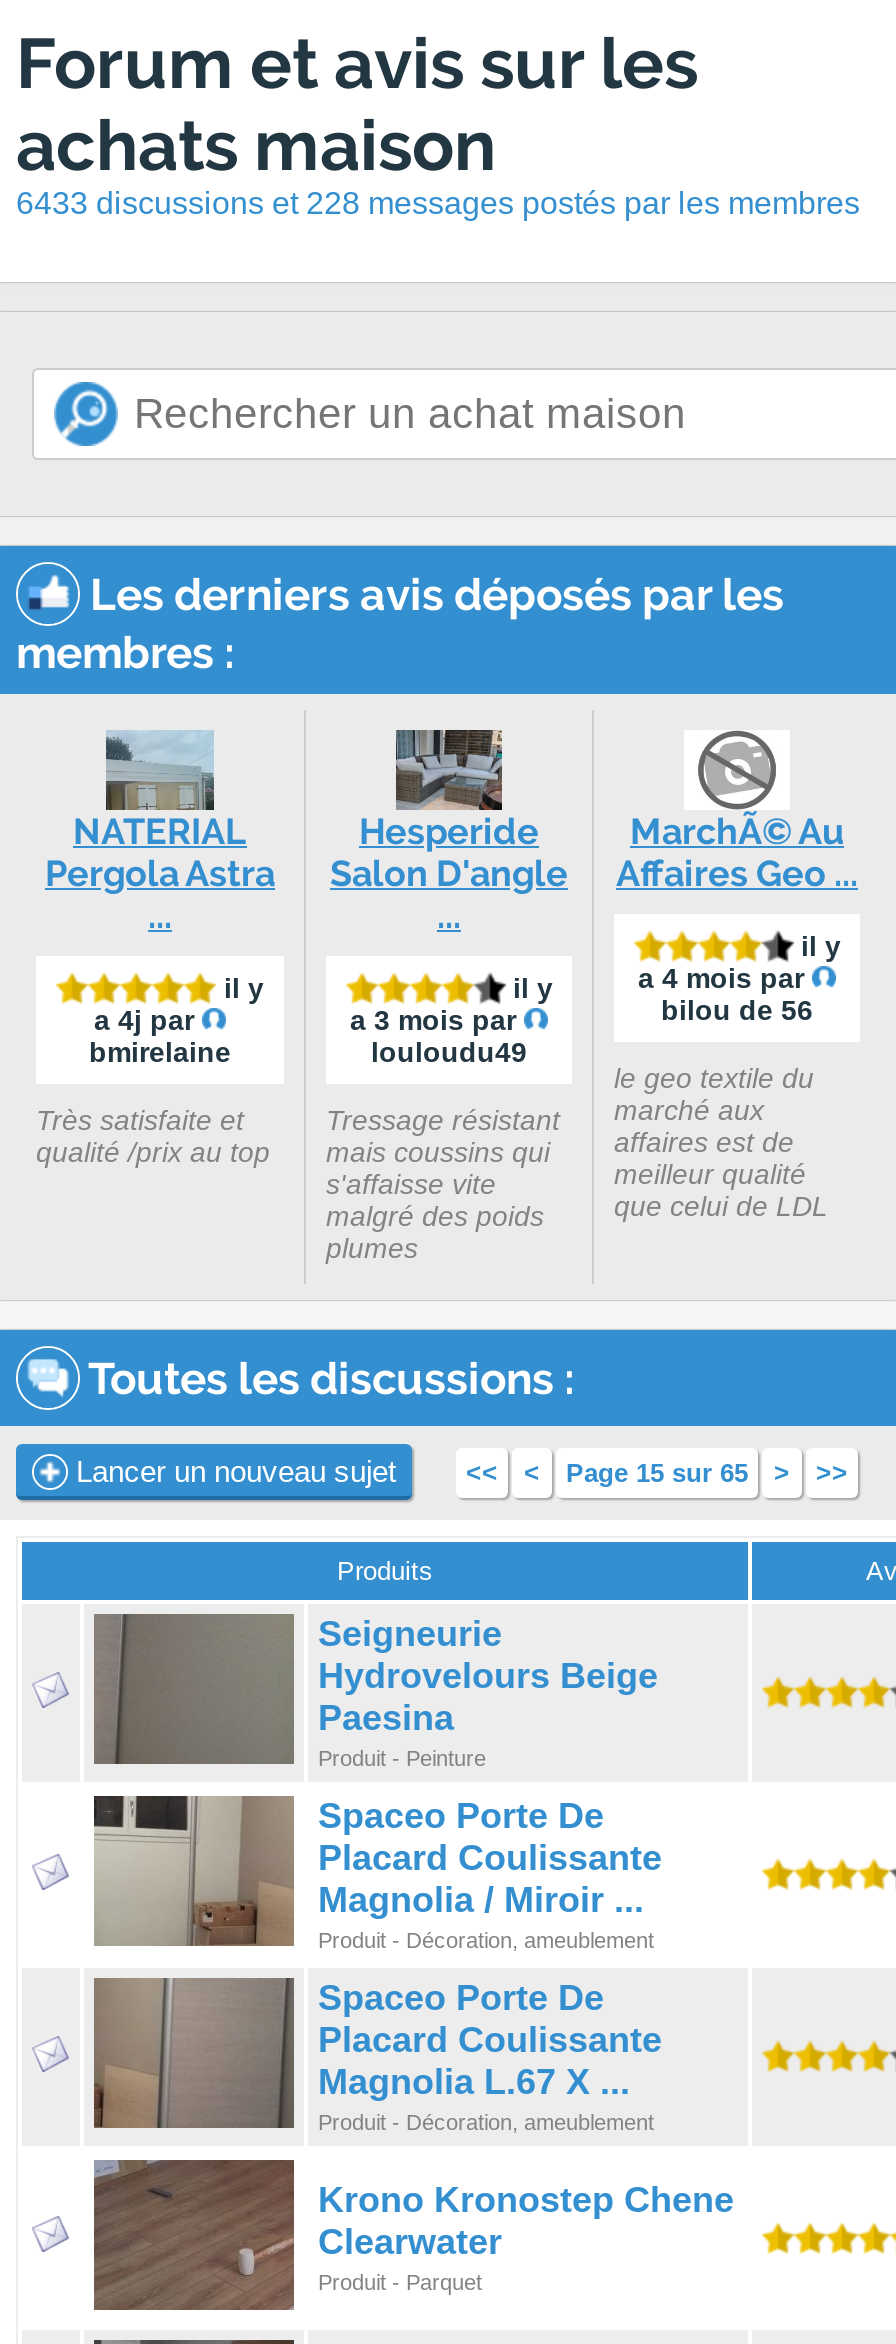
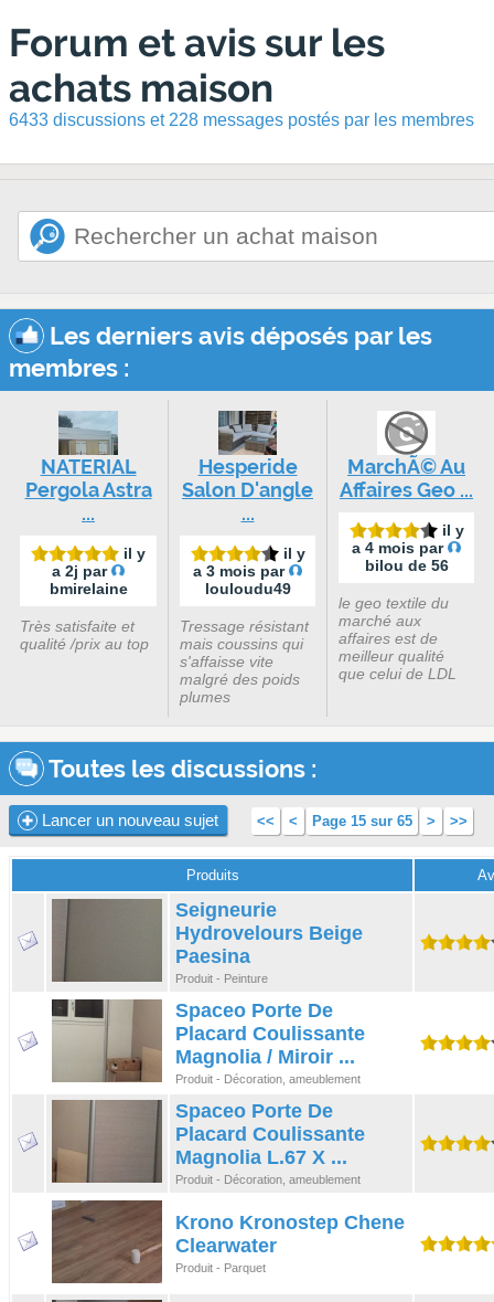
[94,1005,202,1037] a 4j par -> [52,562,111,580] a 2j par

